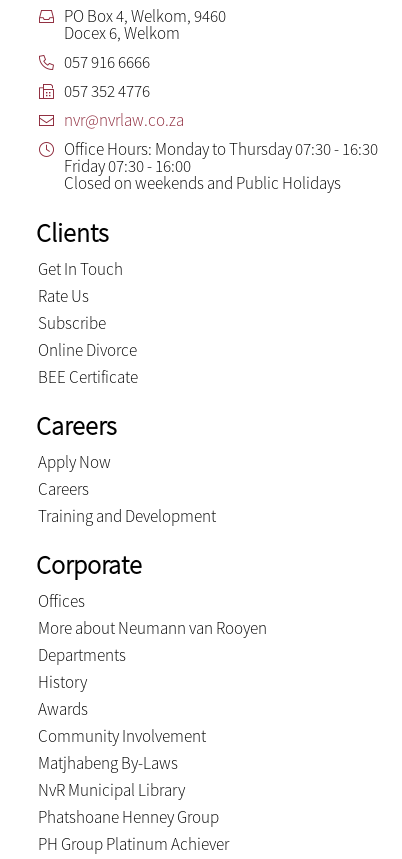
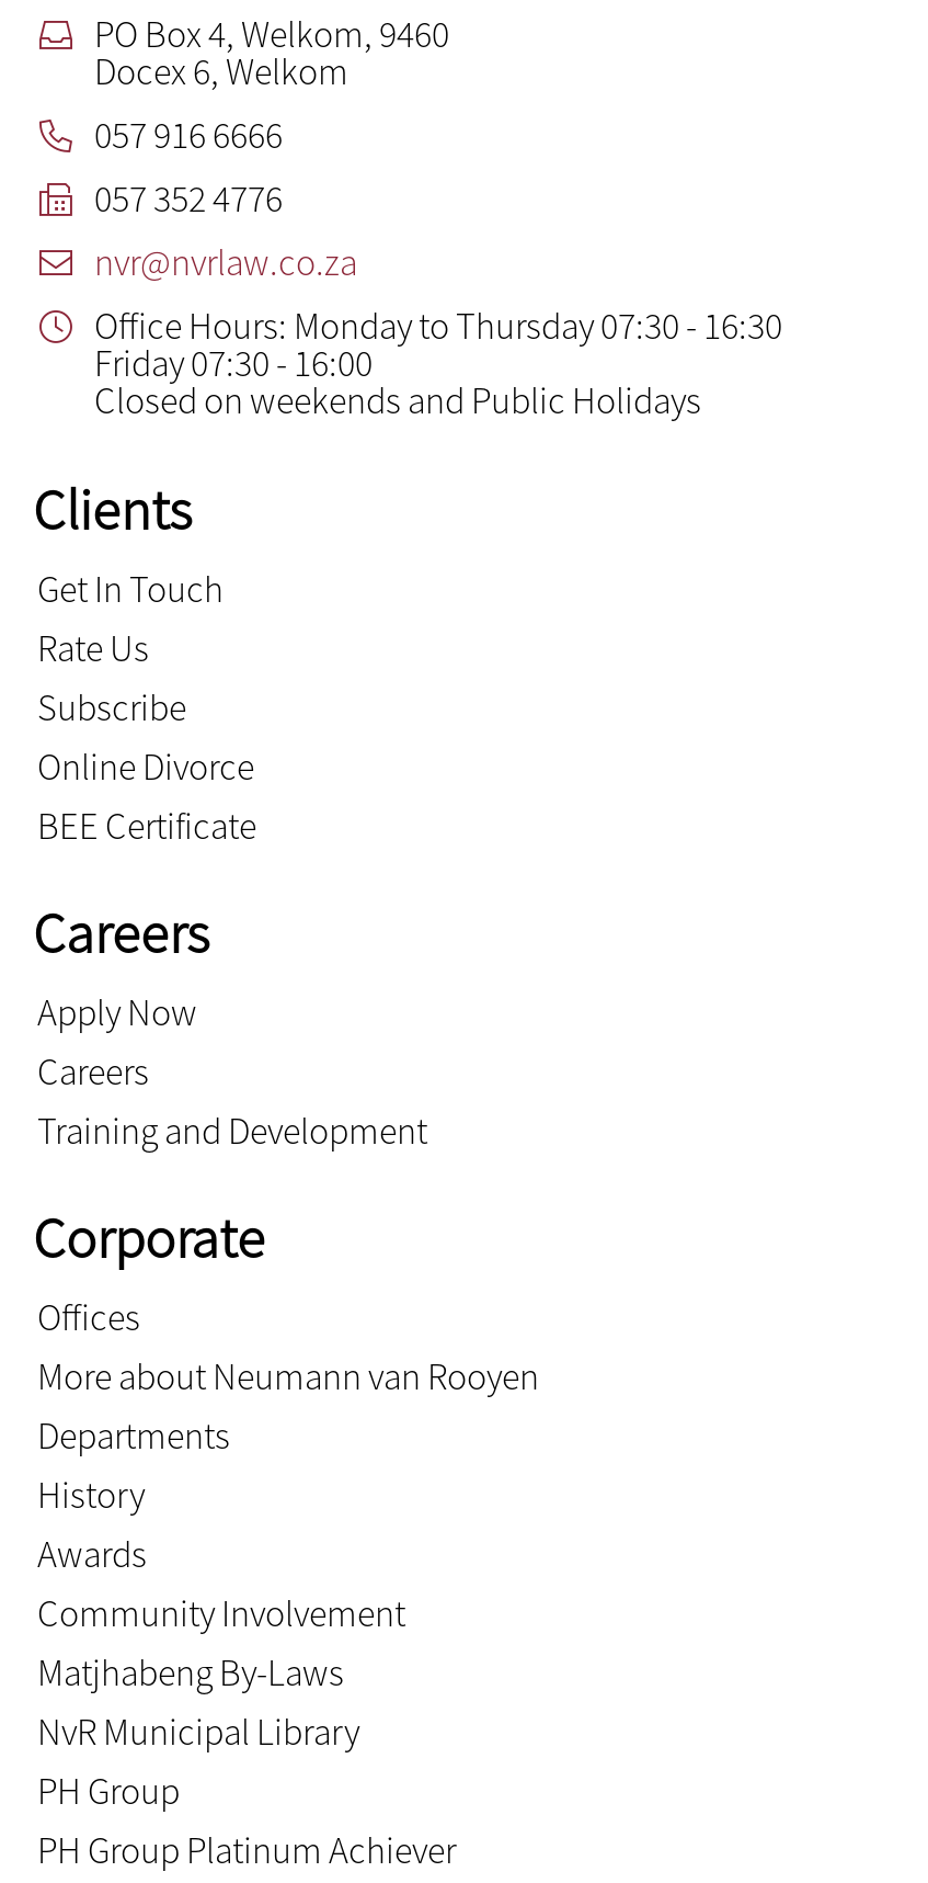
[38,806,219,828] Phatshoane Henney Group -> [37,1767,180,1815] PH Group

